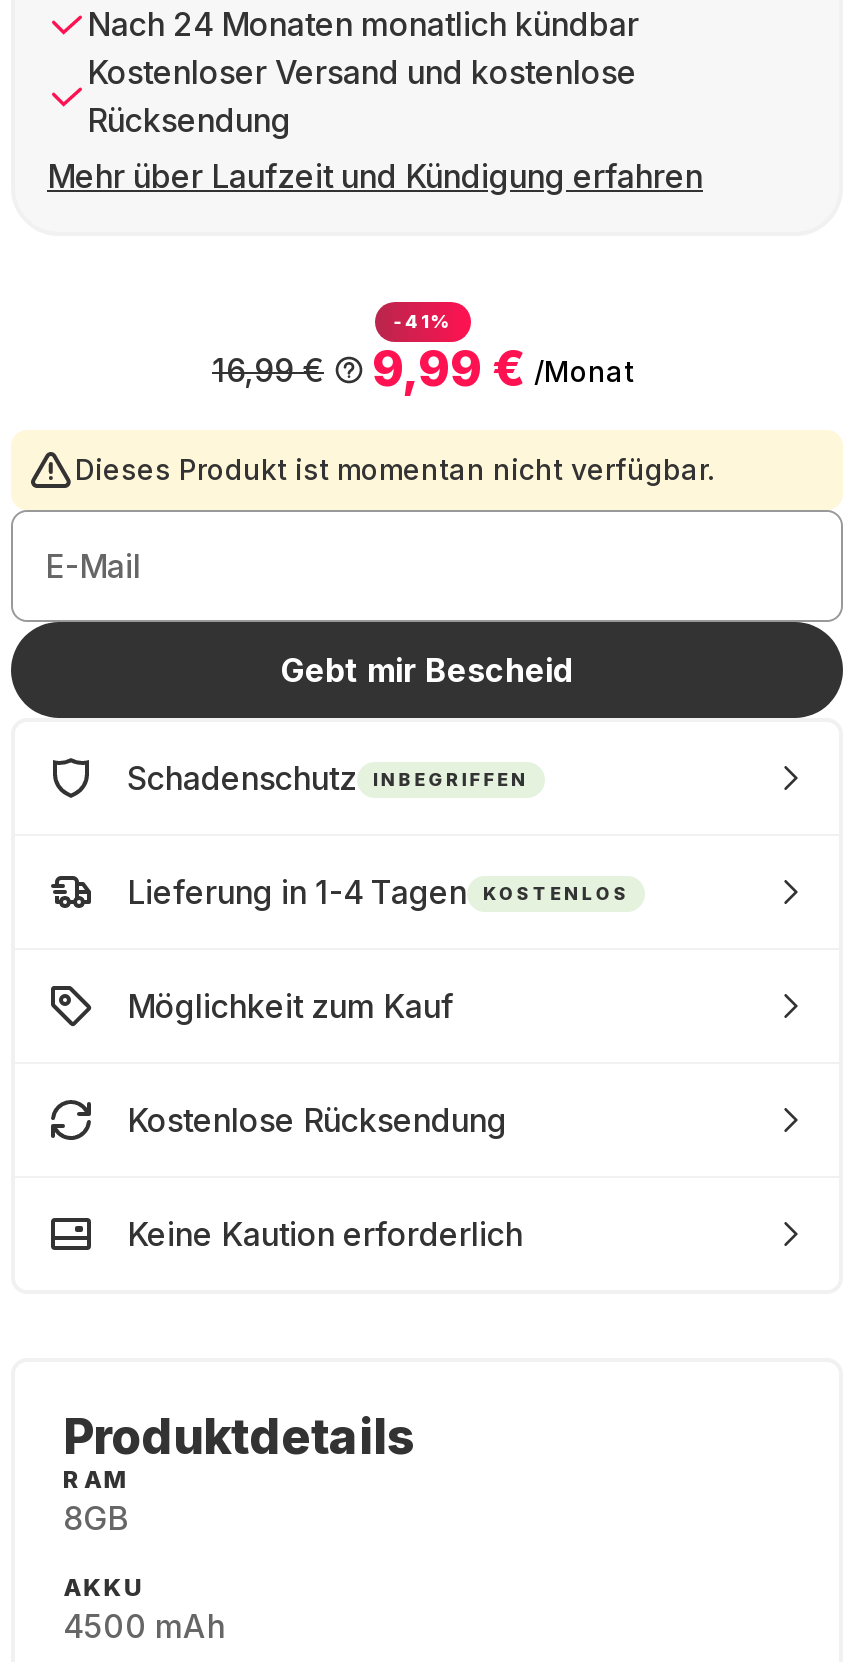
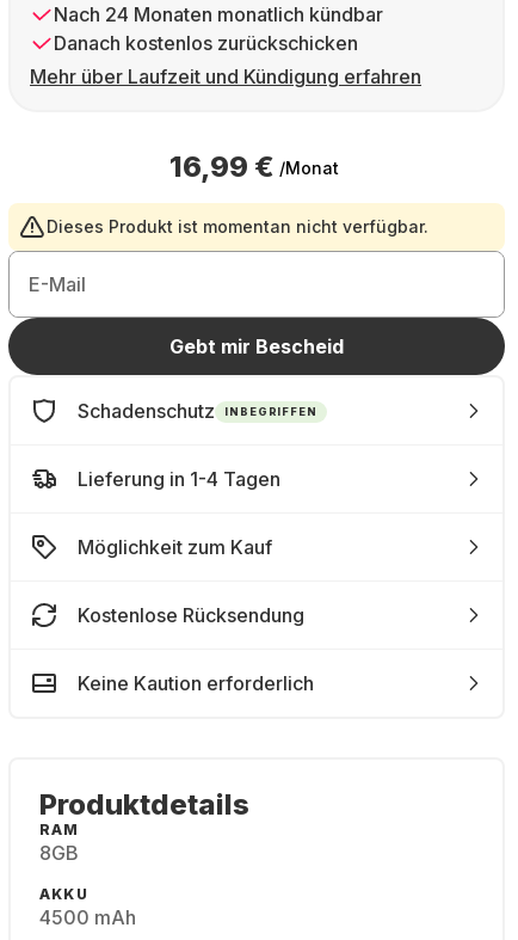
[87,52,637,140] Kostenloser Versand und kostenlose | Rücksendung -> [54,31,358,55] Danach kostenlos zurückschicken
[212,310,634,398] -41% | 9,99 € /Monat | 16,99 € -> [169,149,339,184] 16,99 € /Monat
[483,881,629,903] KOSTENLOS -> none

